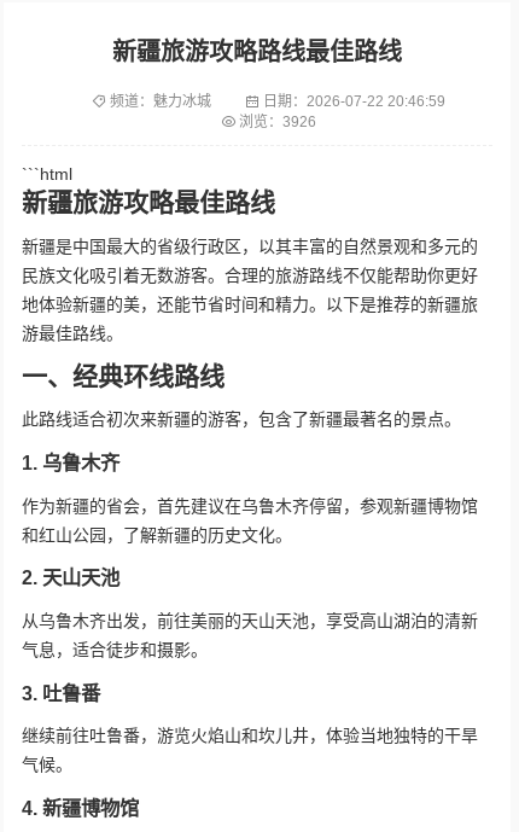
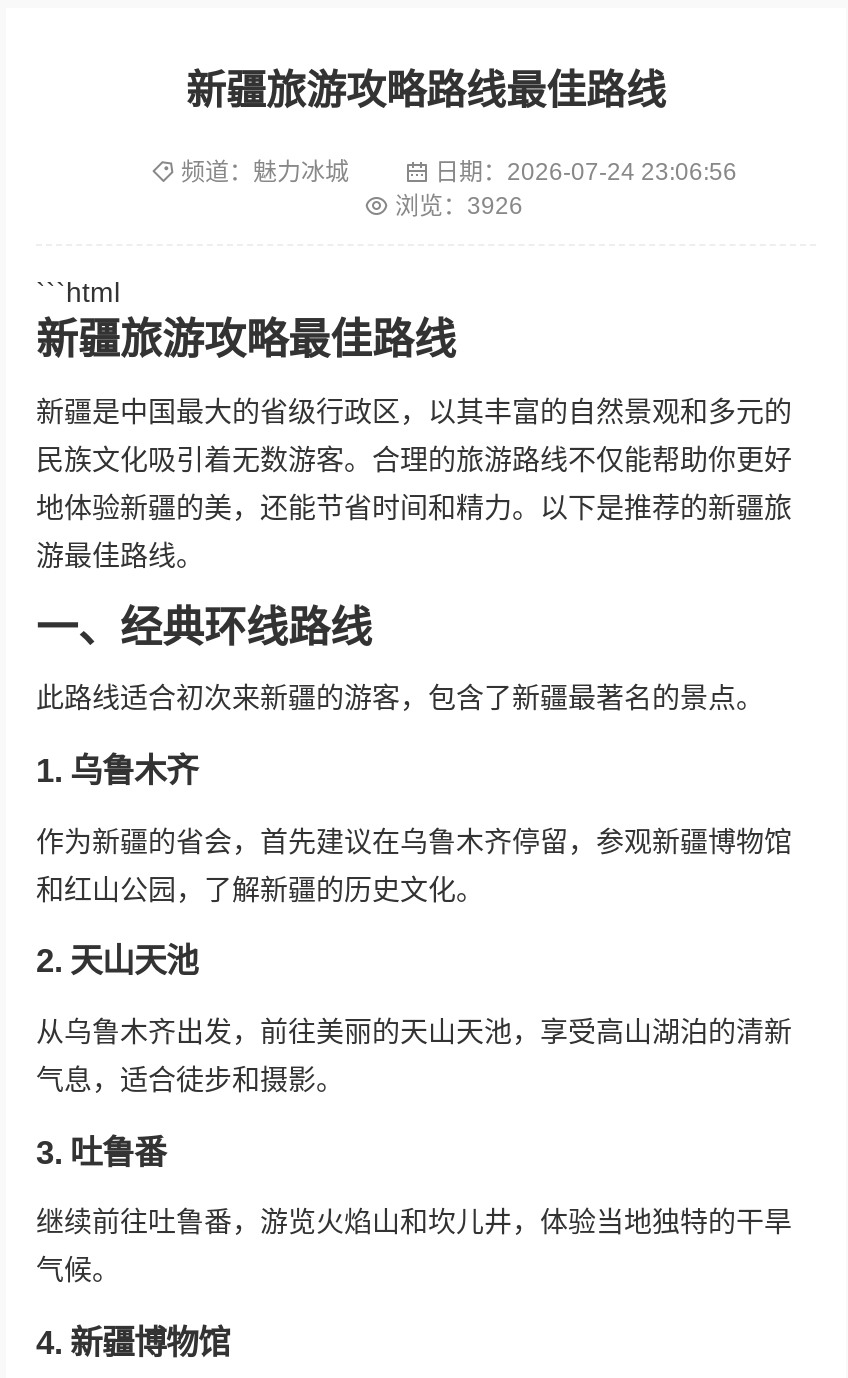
[259,93,445,110] 日期：2026-07-22 20:46:59 -> [429,158,737,186] 日期：2026-07-24 23:06:56

